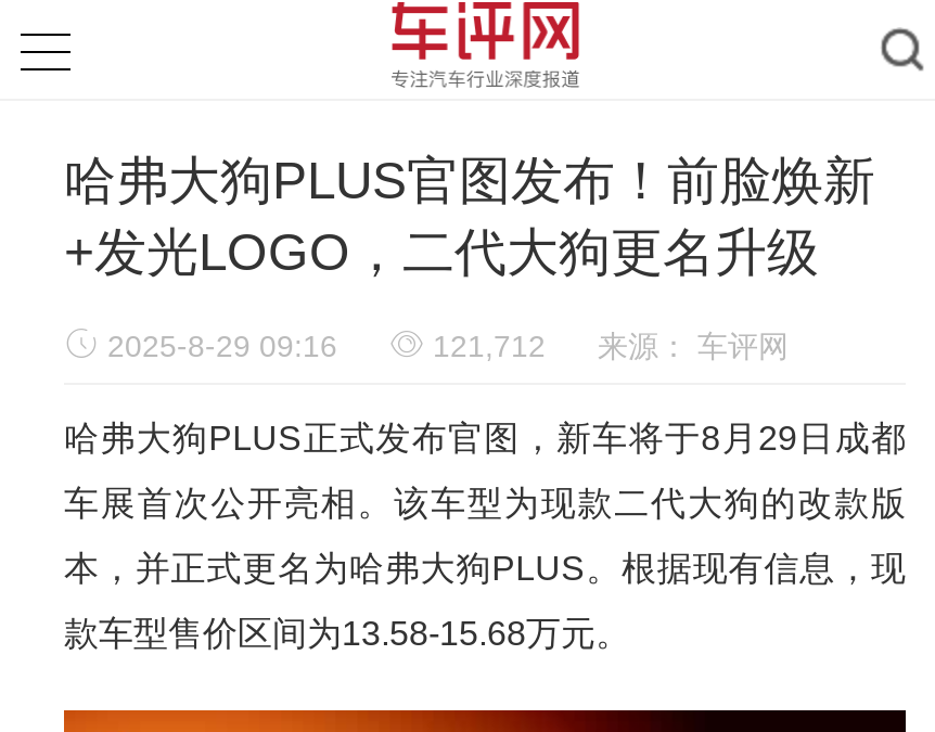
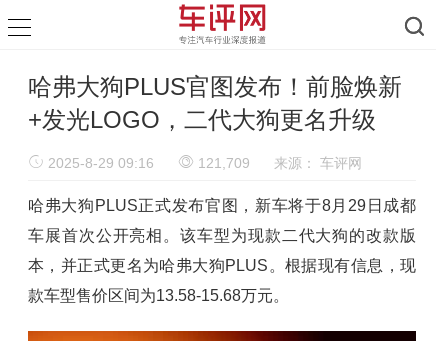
[424,329,789,363] 121,712 来源：车评网 -> [194,155,362,171] 121,709 来源：车评网

